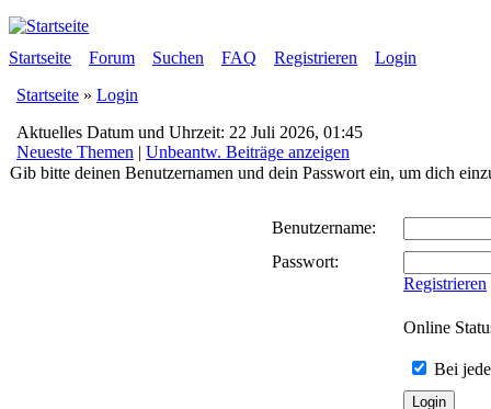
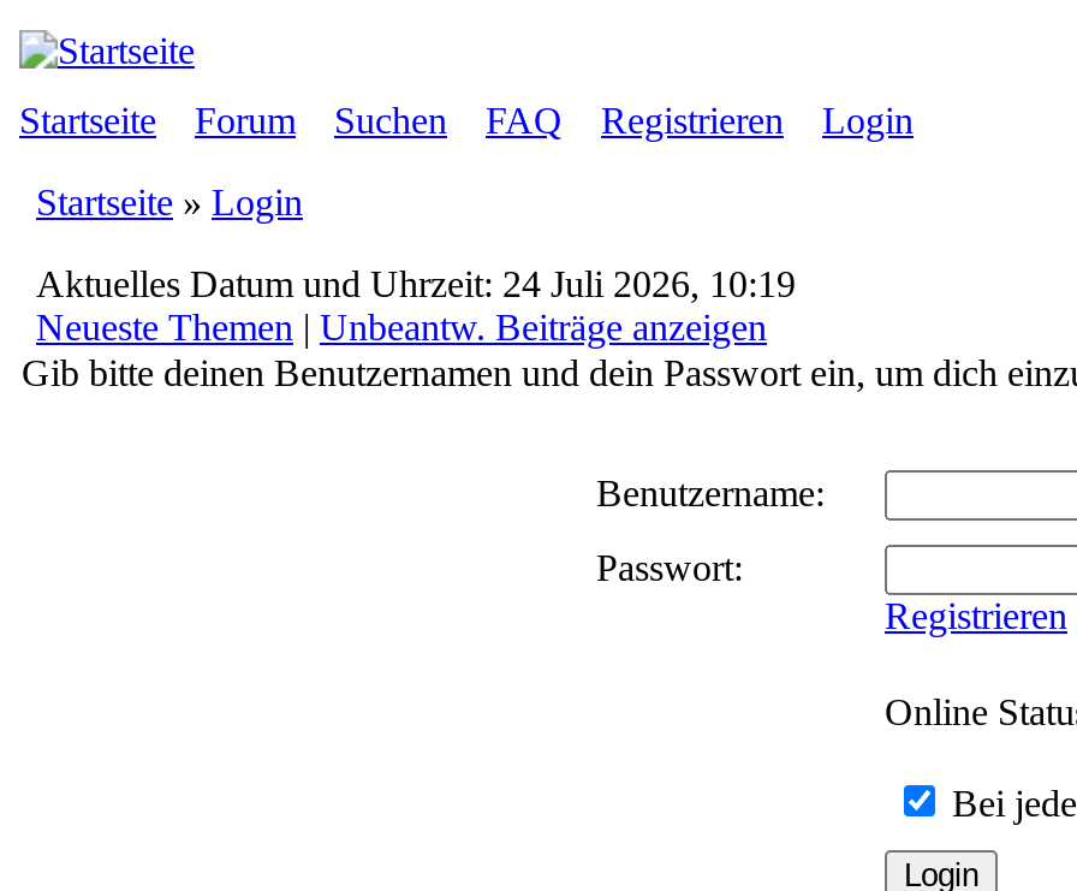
[16,123,363,141] Aktuelles Datum und Uhrzeit: 22 Juli 2026, 01:45 -> [36,263,796,304] Aktuelles Datum und Uhrzeit: 24 Juli 2026, 10:19

